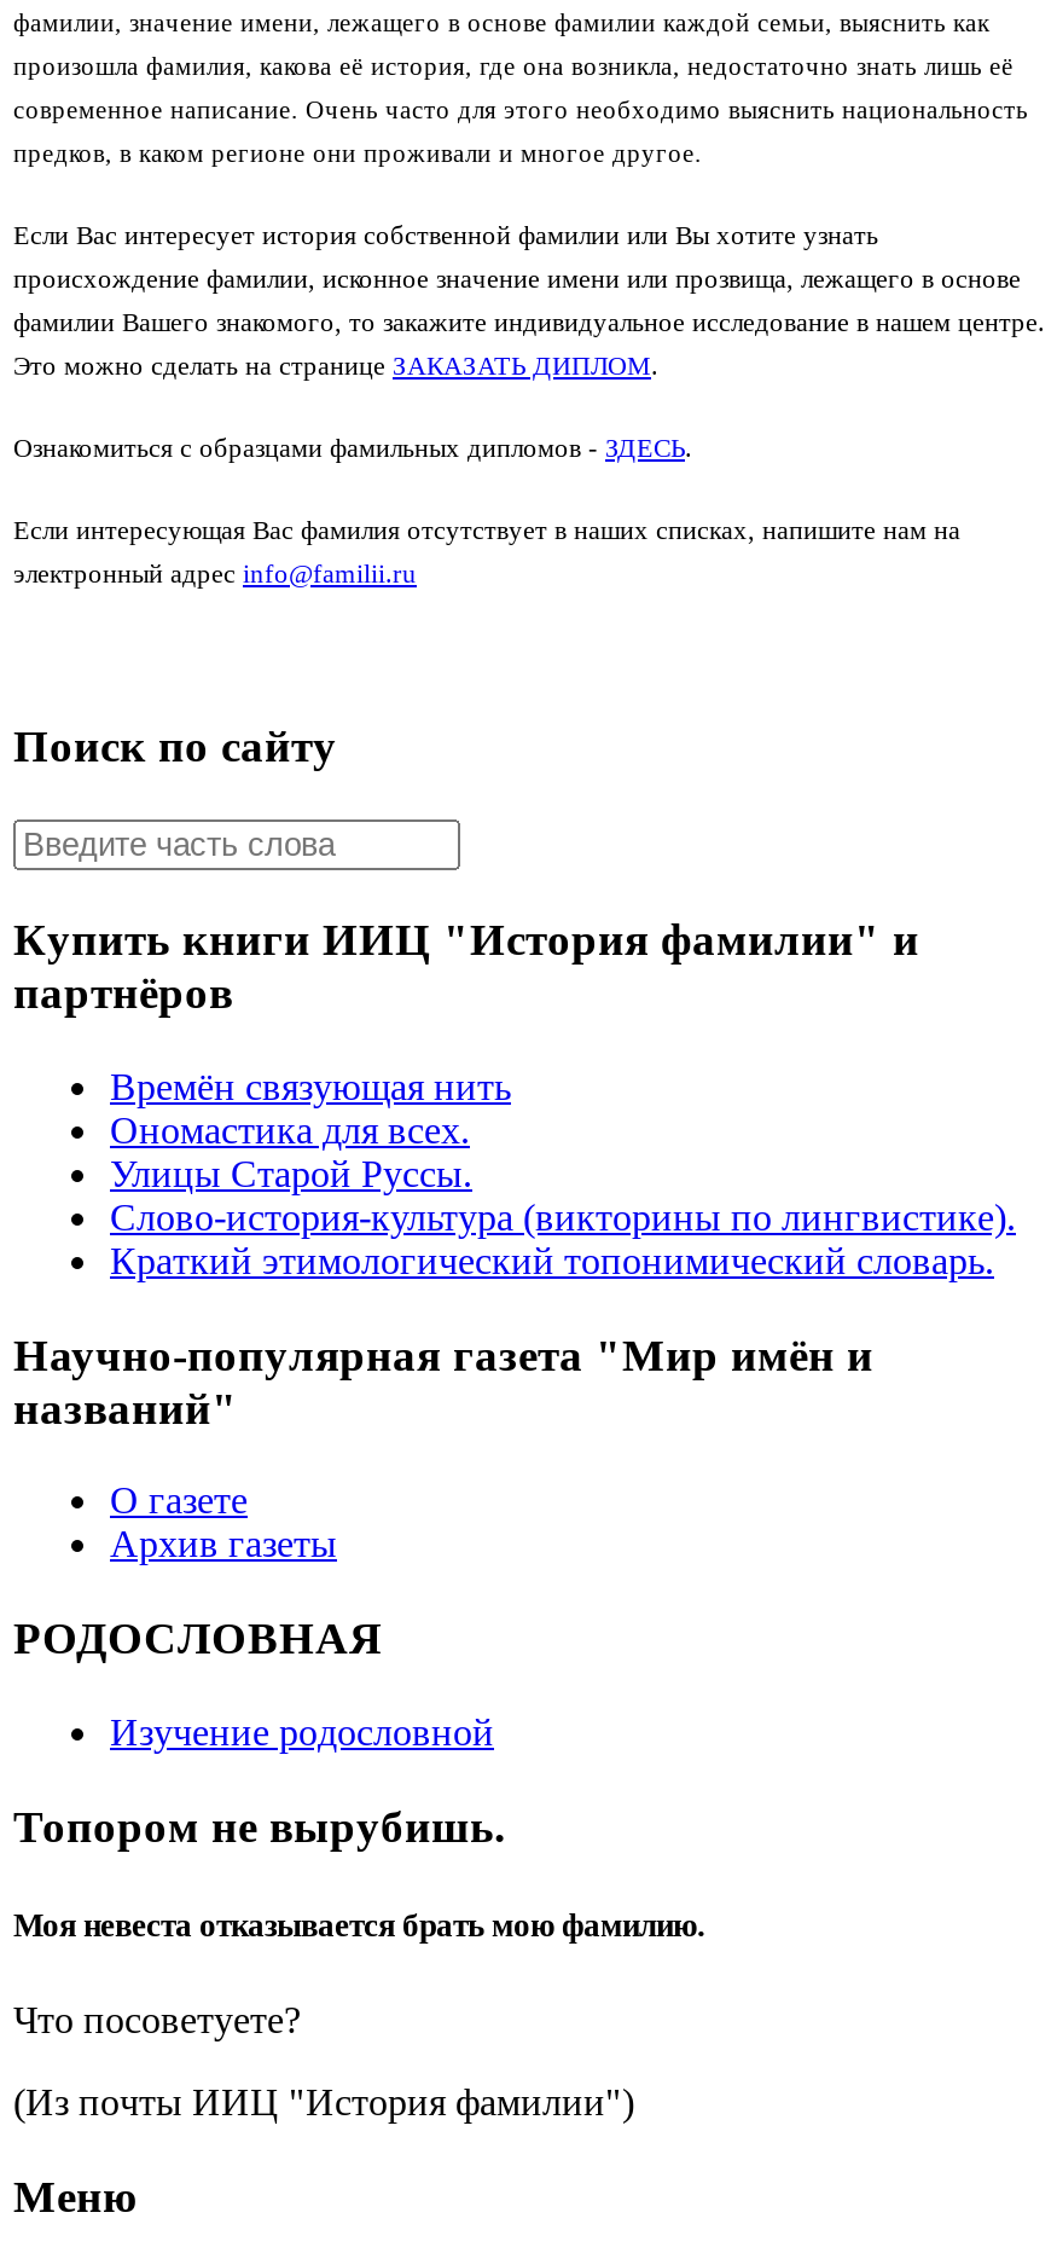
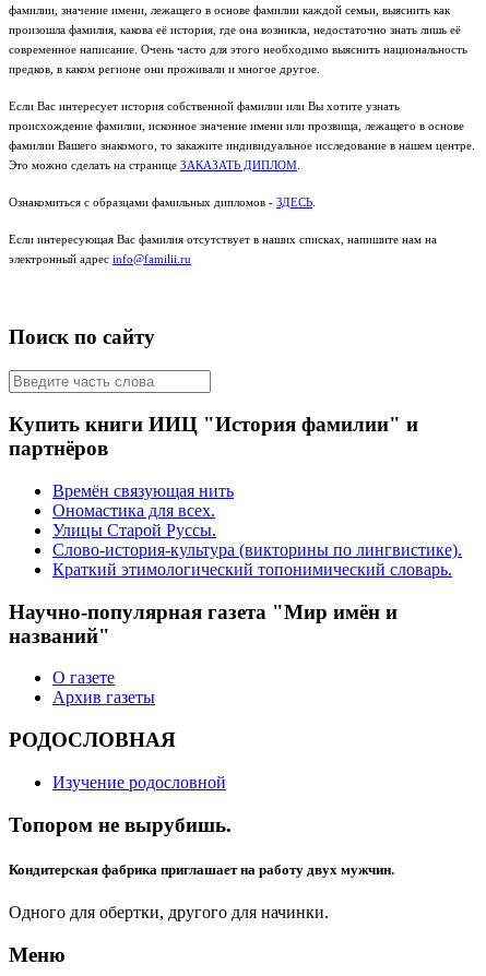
[13,1907,704,2122] Моя невеста отказывается брать мою фамилию. | Что посоветуете? | (Из почты ИИЦ "История фамилии") -> [9,861,394,921] Кондитерская фабрика приглашает на работу двух мужчин. | Одного для обертки, другого для начинки.

